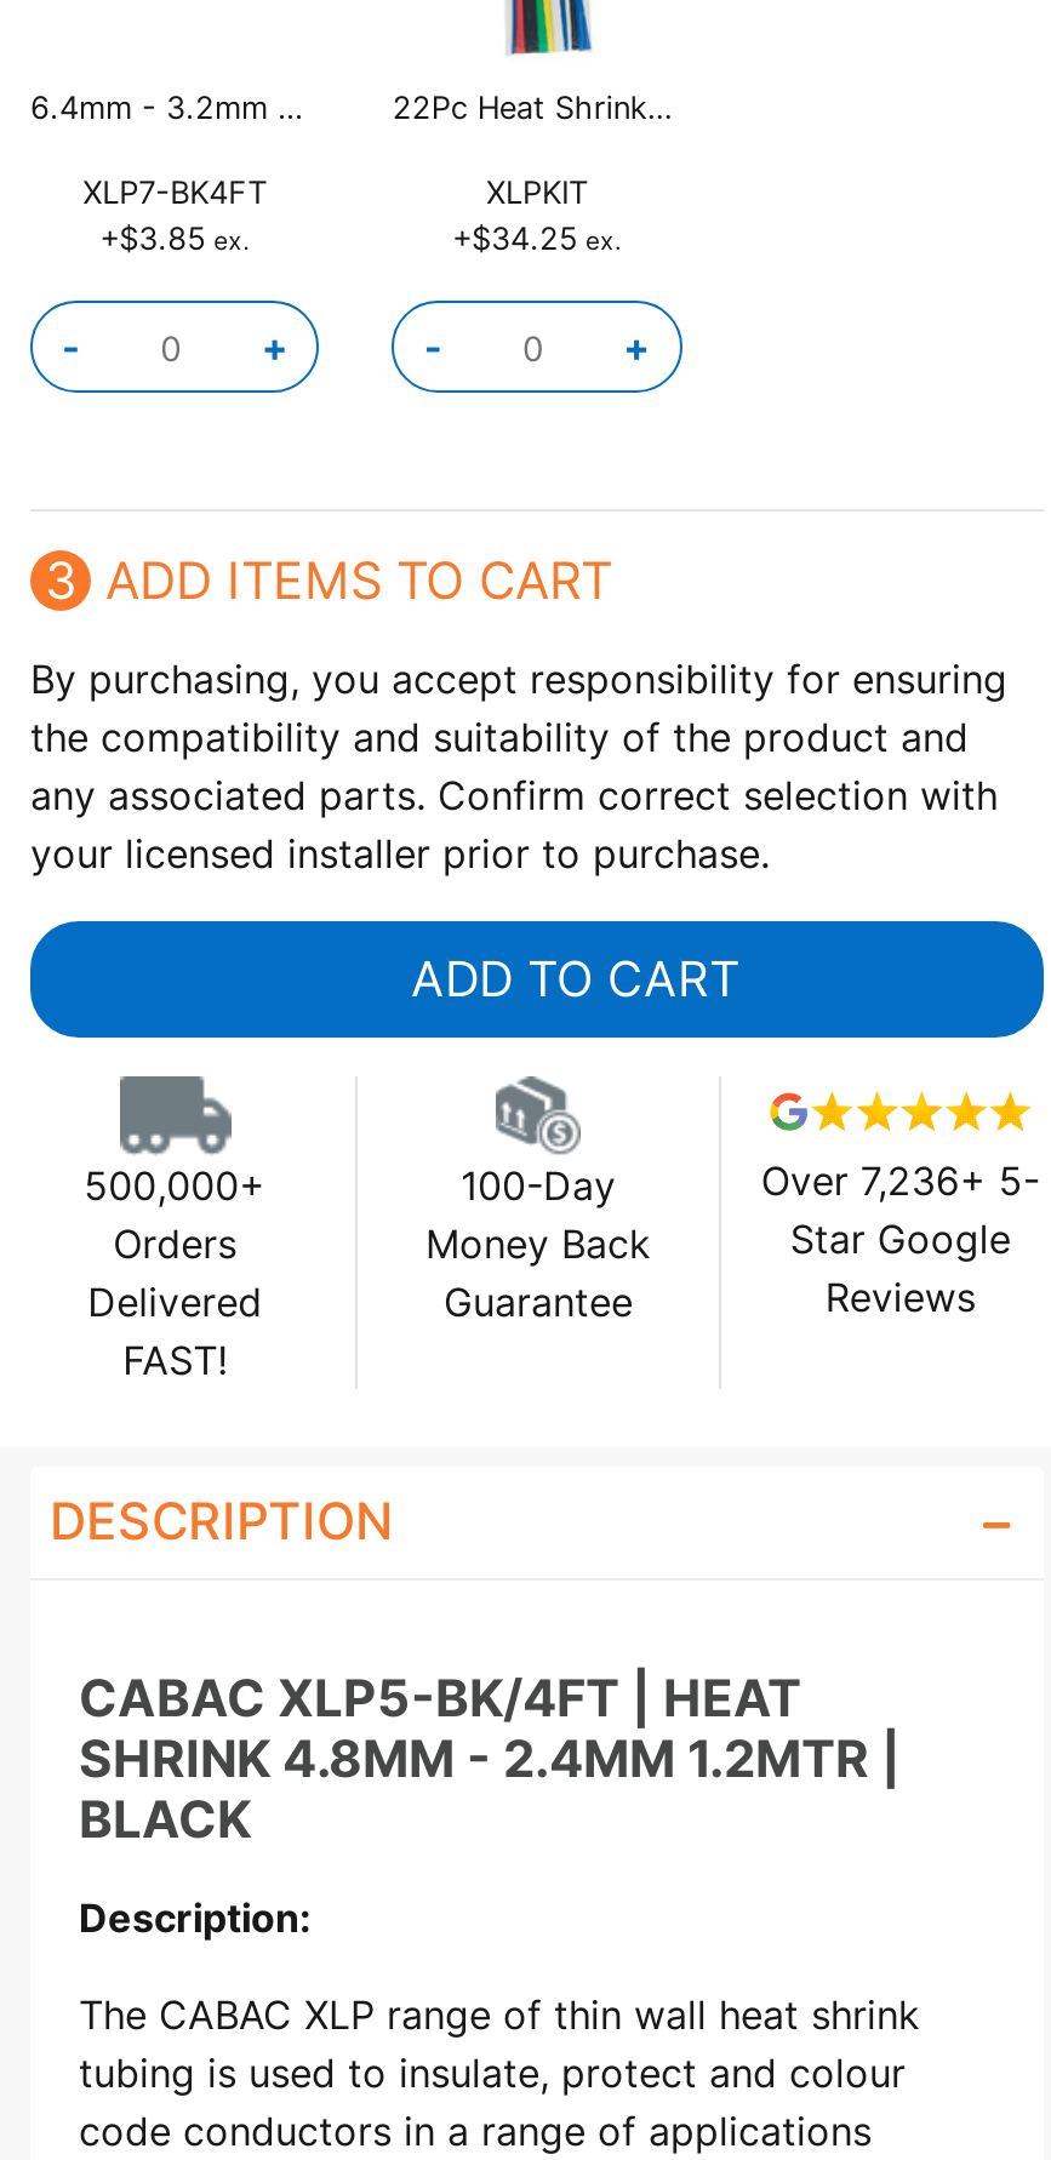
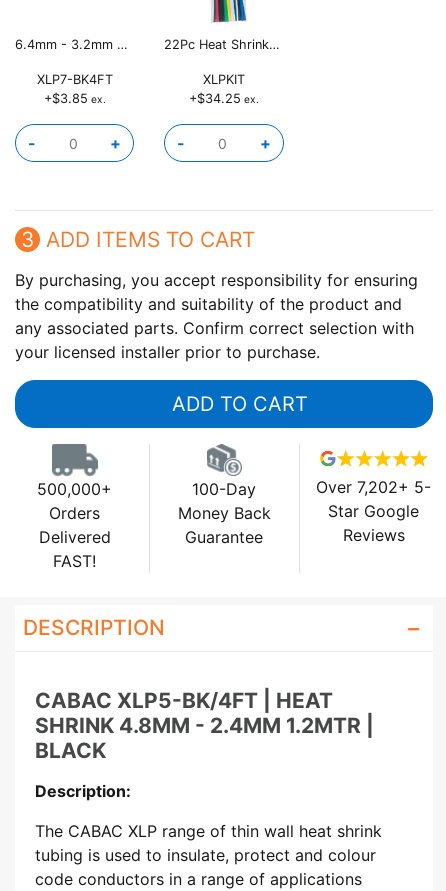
[761,1157,1040,1206] Over 7,236+ 5- -> [316,477,431,497] Over 7,202+ 5-

